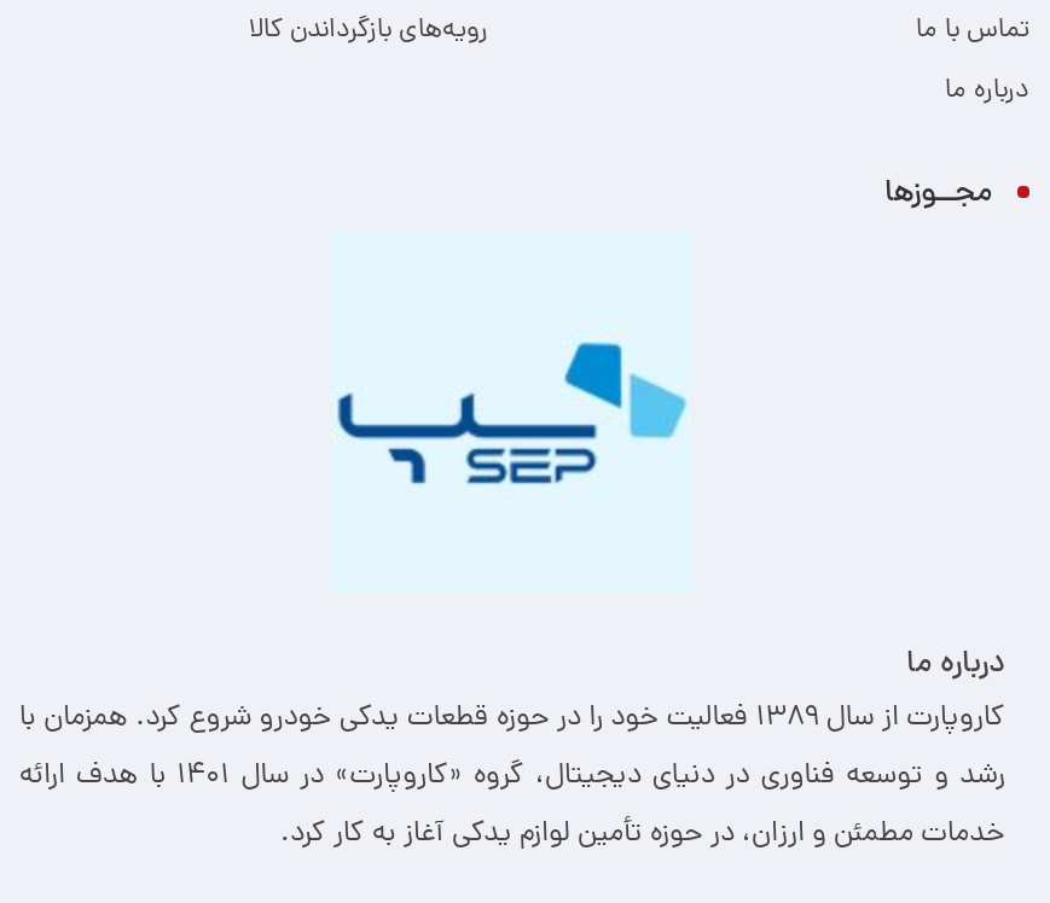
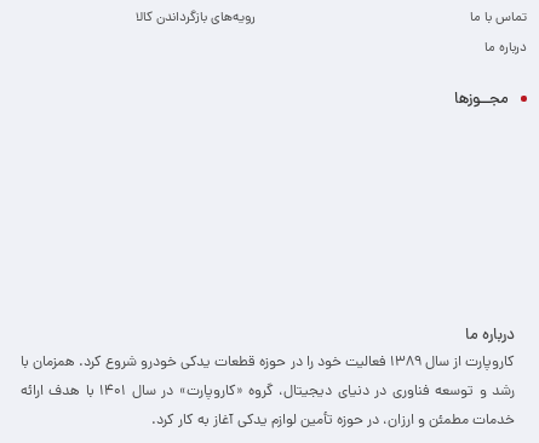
[333,324,689,490] [image] -> none

